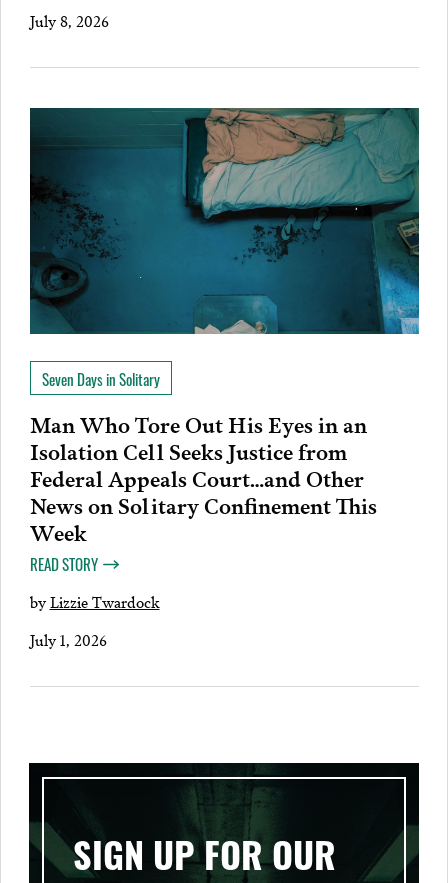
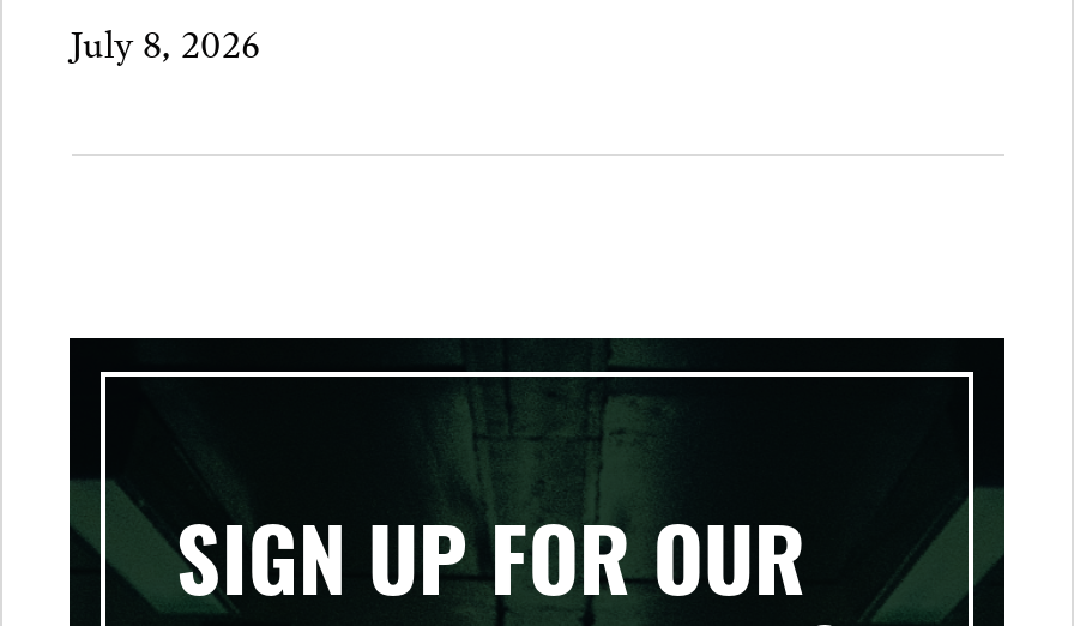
[29,107,420,650] [image] | Seven Days in Solitary | Man Who Tore Out His Eyes in an | Isolation Cell Seeks Justice from | Federal Appeals Court…and Other | News on Solitary Confinement This | Week | READ STORY | byLizzie Twardock | July 1, 2026 -> none

